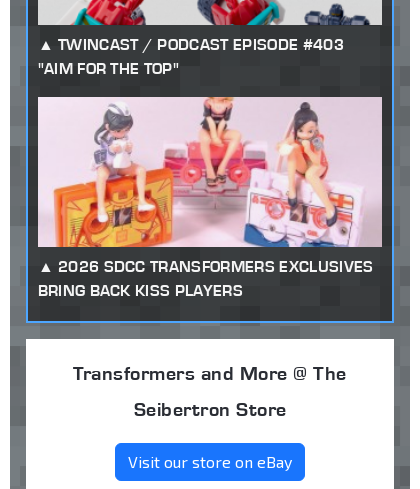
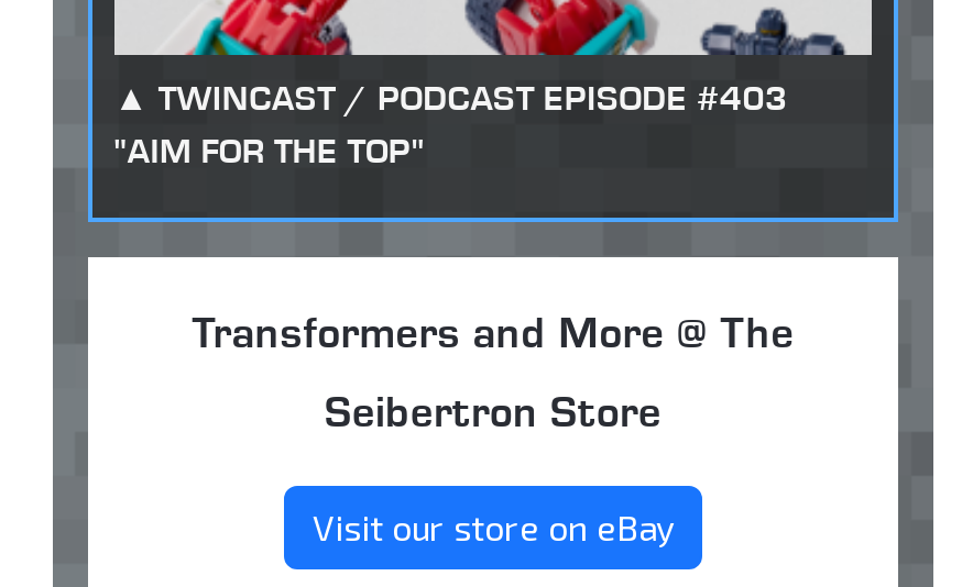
[38,96,382,300] [image] | 2026 SDCC TRANSFORMERS EXCLUSIVES | BRING BACK KISS PLAYERS -> none

